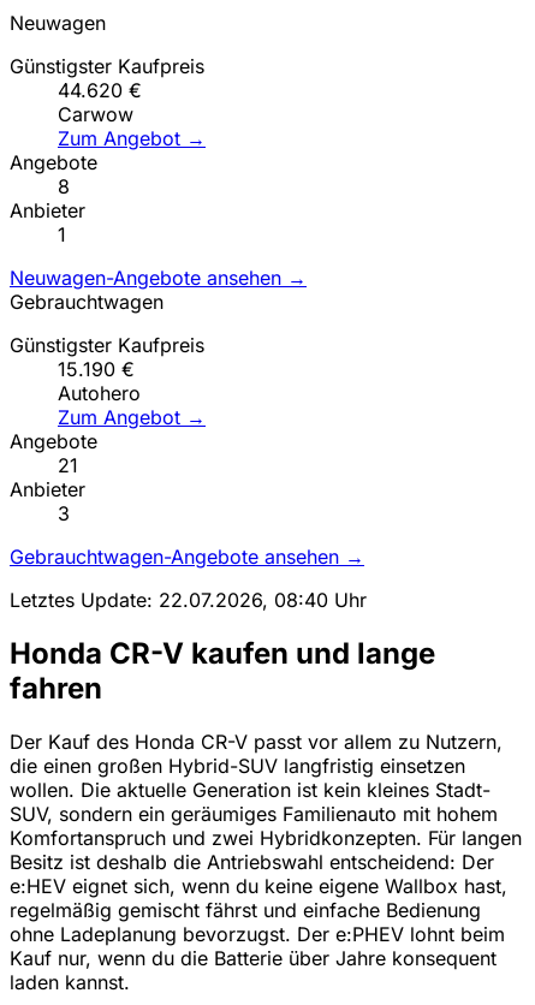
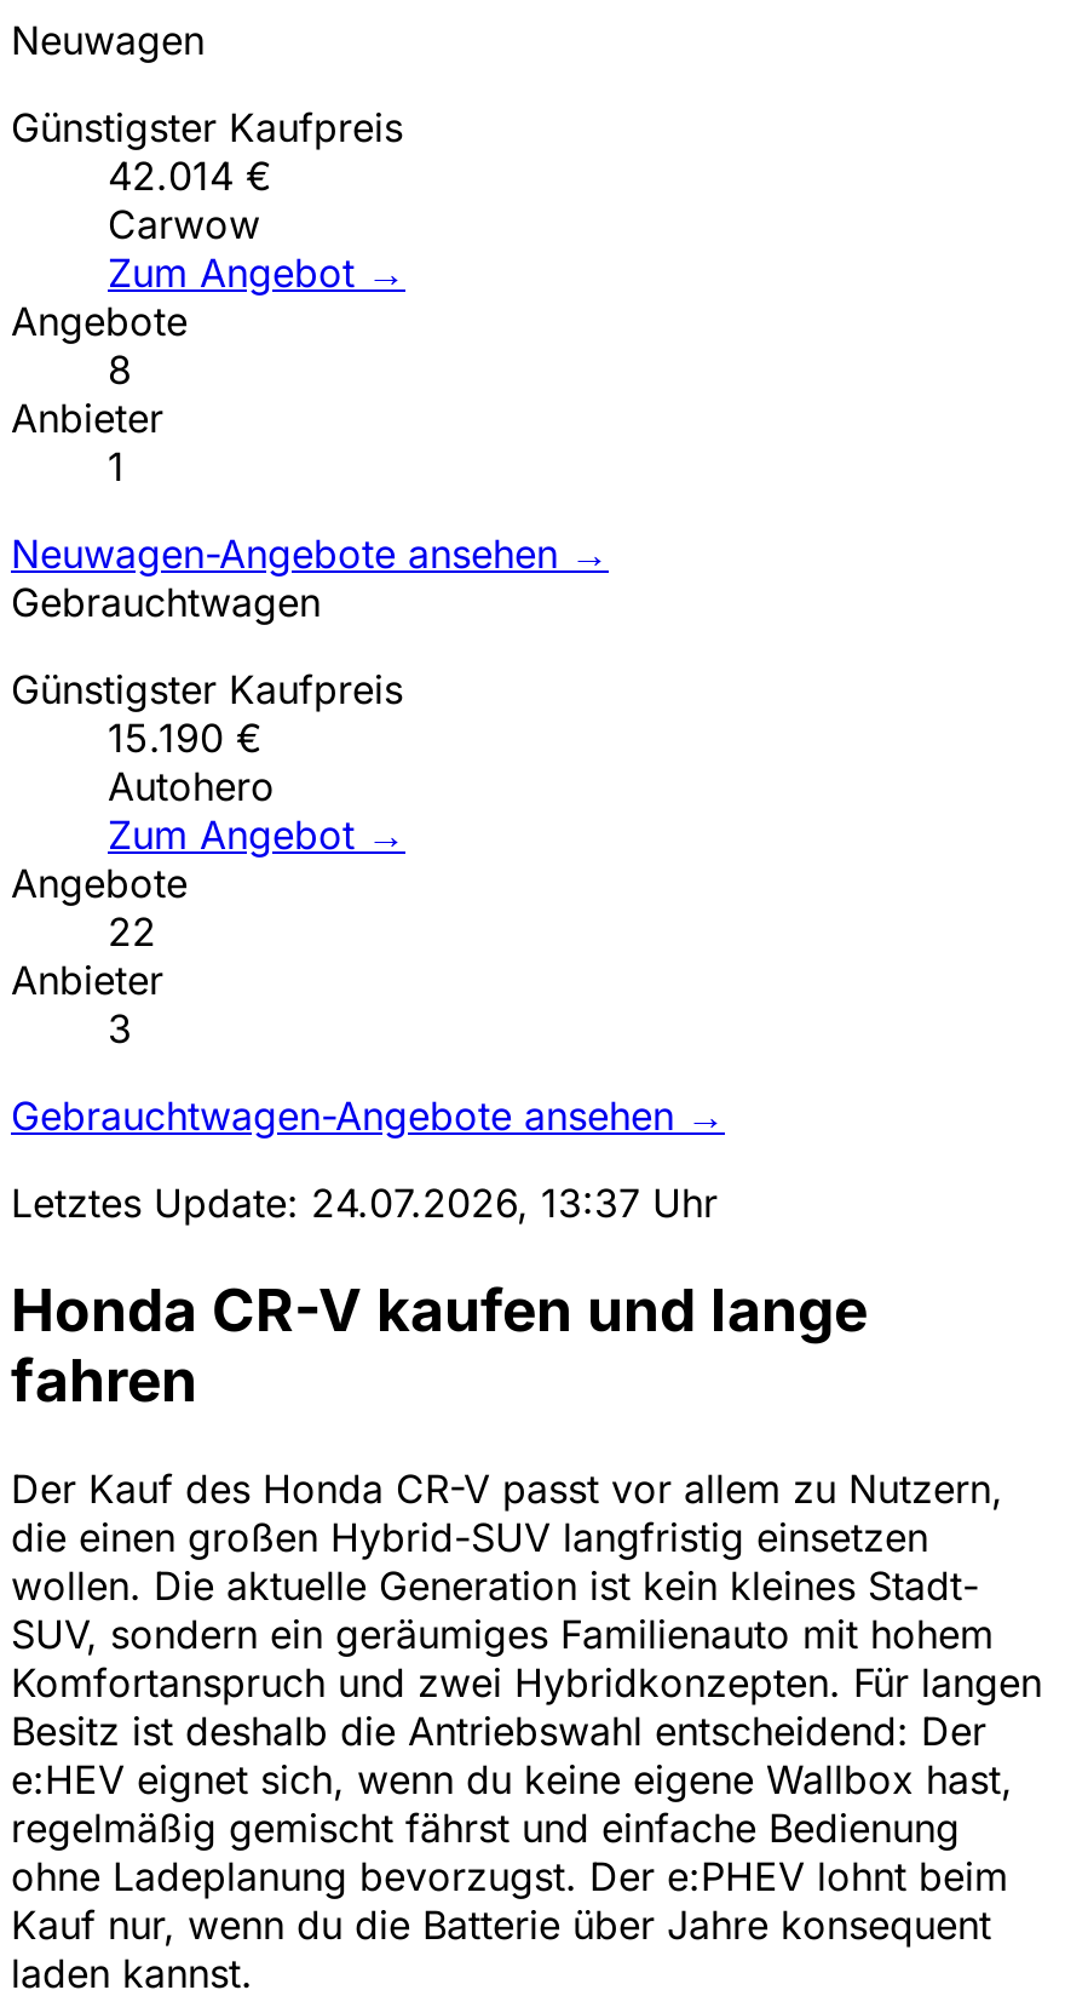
[58,78,142,102] 44.620 € -> [108,151,272,199] 42.014 €
[58,453,78,477] 21 -> [108,906,156,955] 22
[10,587,367,612] Letztes Update: 22.07.2026, 08:40 Uhr -> [11,1178,718,1226] Letztes Update: 24.07.2026, 13:37 Uhr

